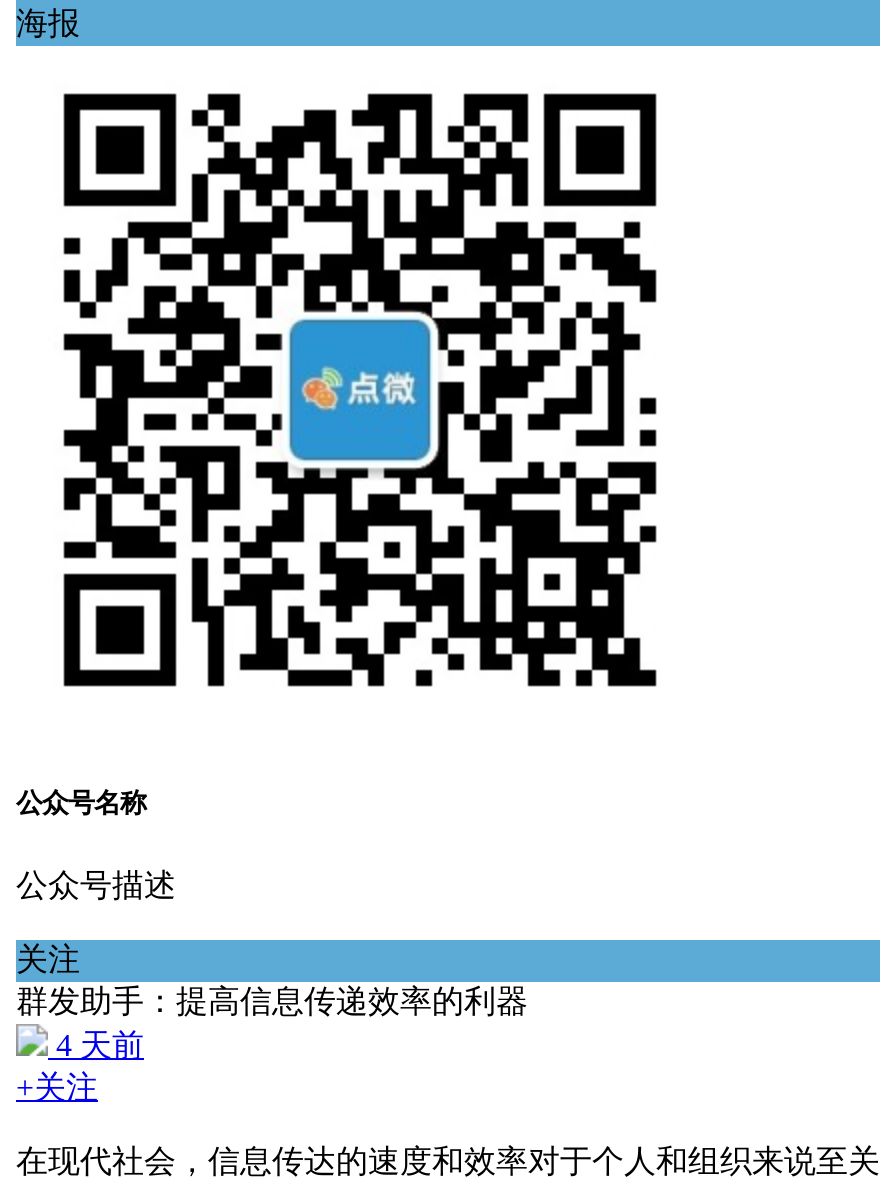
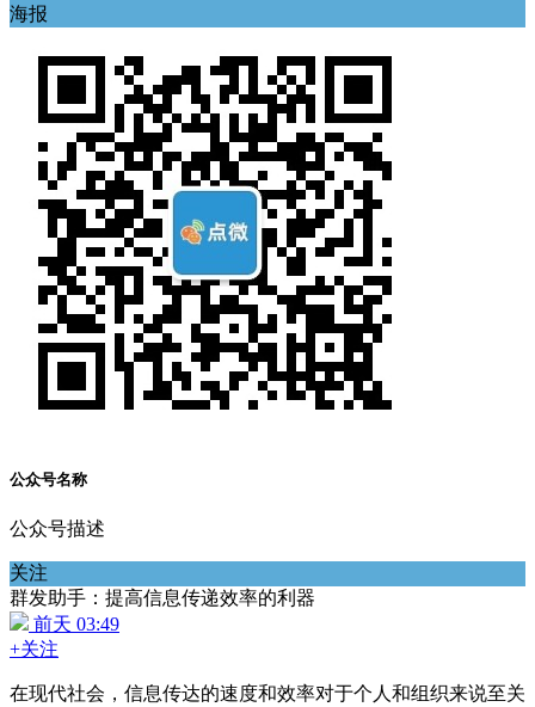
[56,1029,144,1063] 4 天前 -> [33,614,119,635] 前天 03:49

